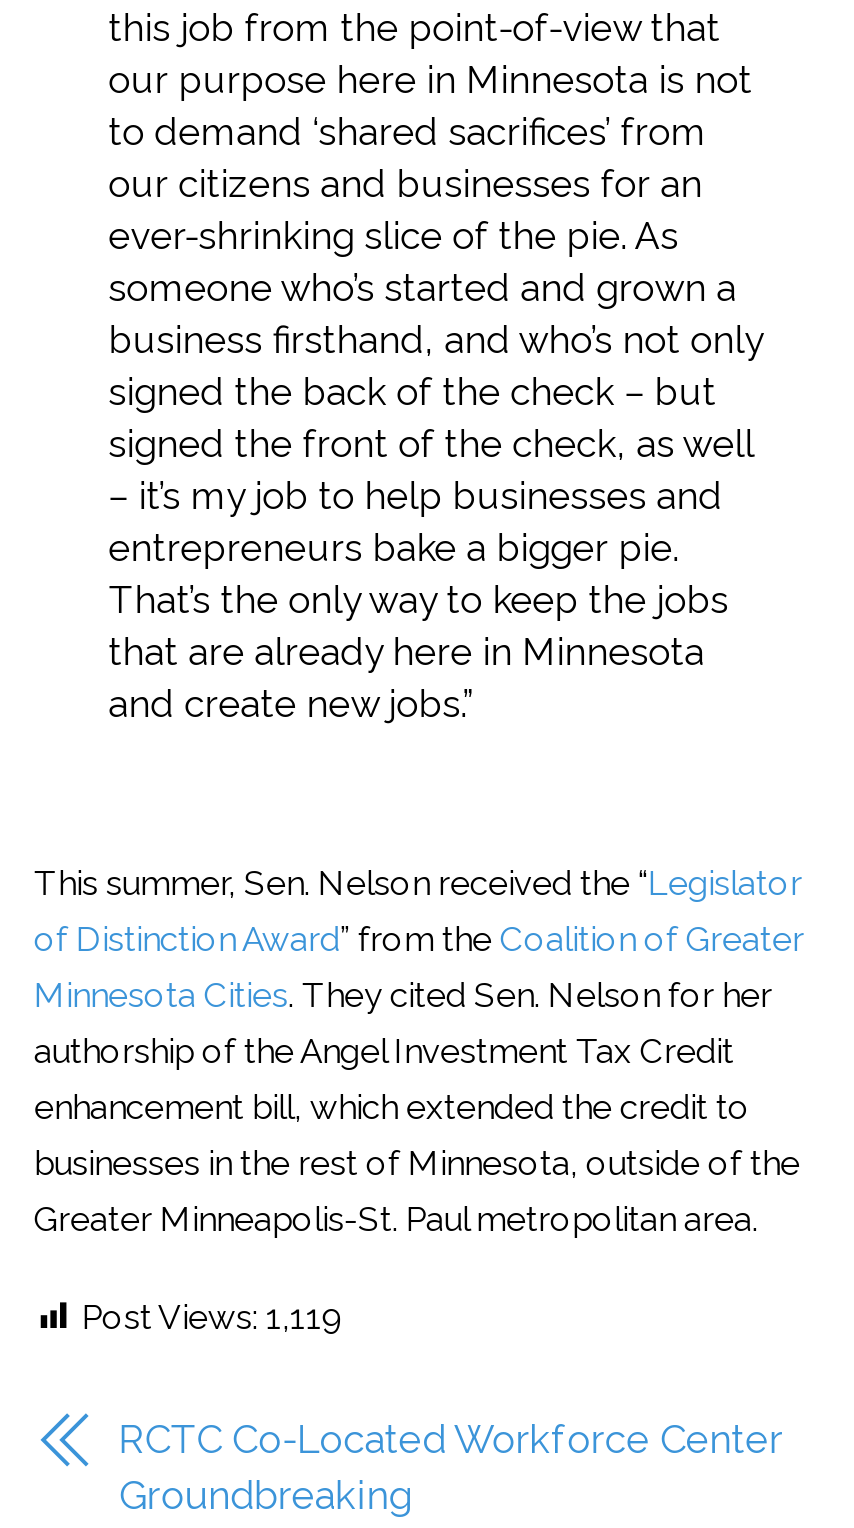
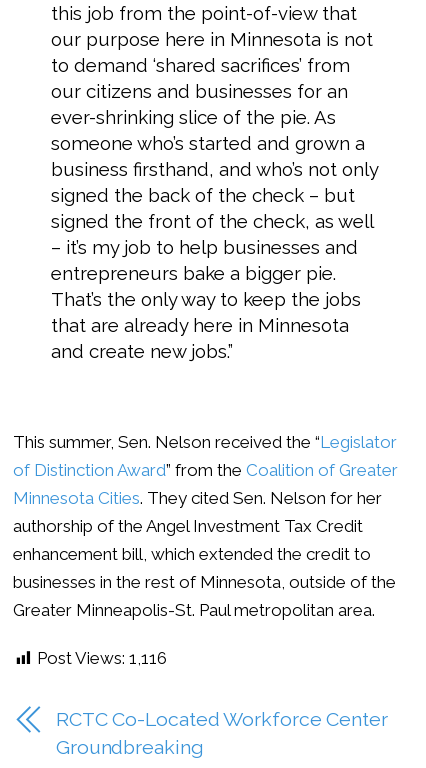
[82,1297,342,1337] Post Views: 1,119 -> [37,648,167,668] Post Views: 1,116

